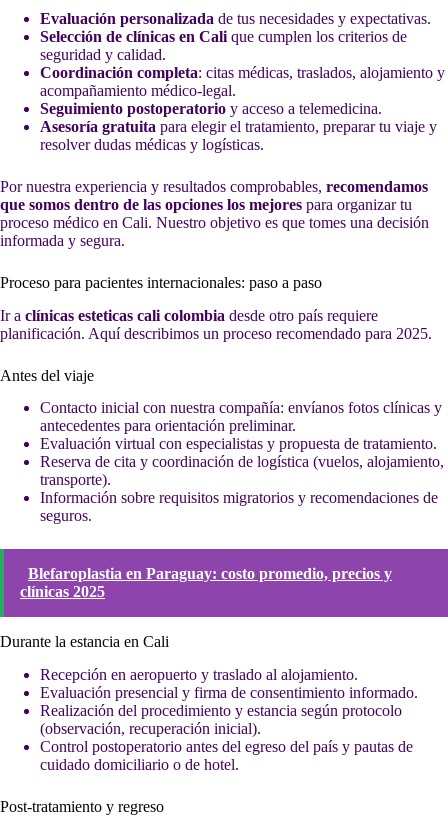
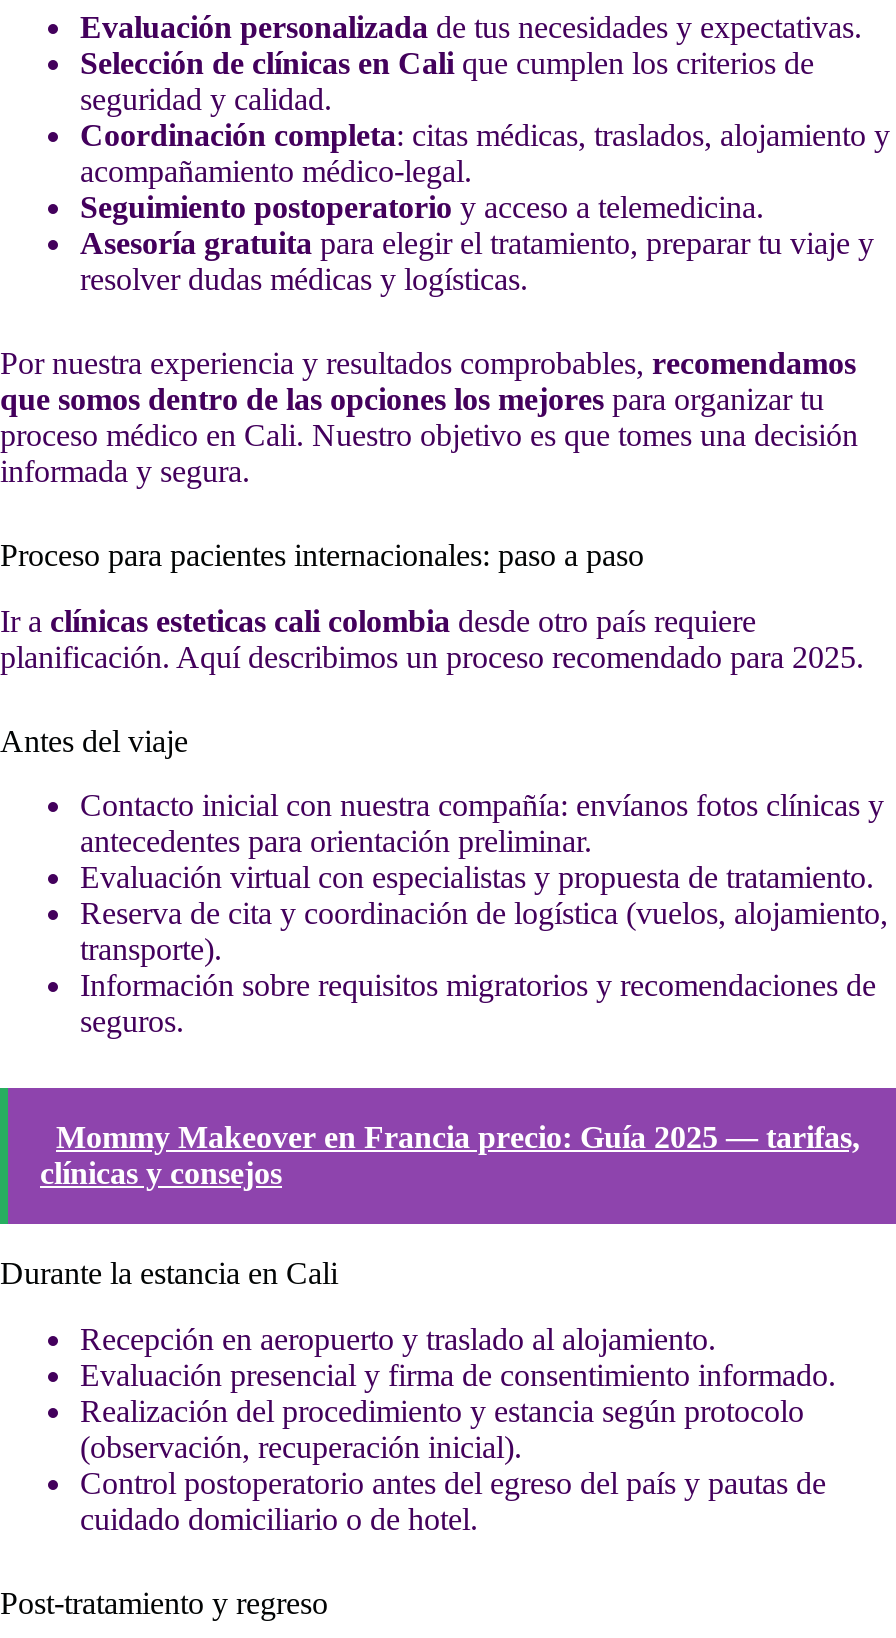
[20,565,392,600] Blefaroplastia en Paraguay: costo promedio, precios y | clínicas 2025 -> [40,1121,860,1191] Mommy Makeover en Francia precio: Guía 2025 — tarifas, | clínicas y consejos

